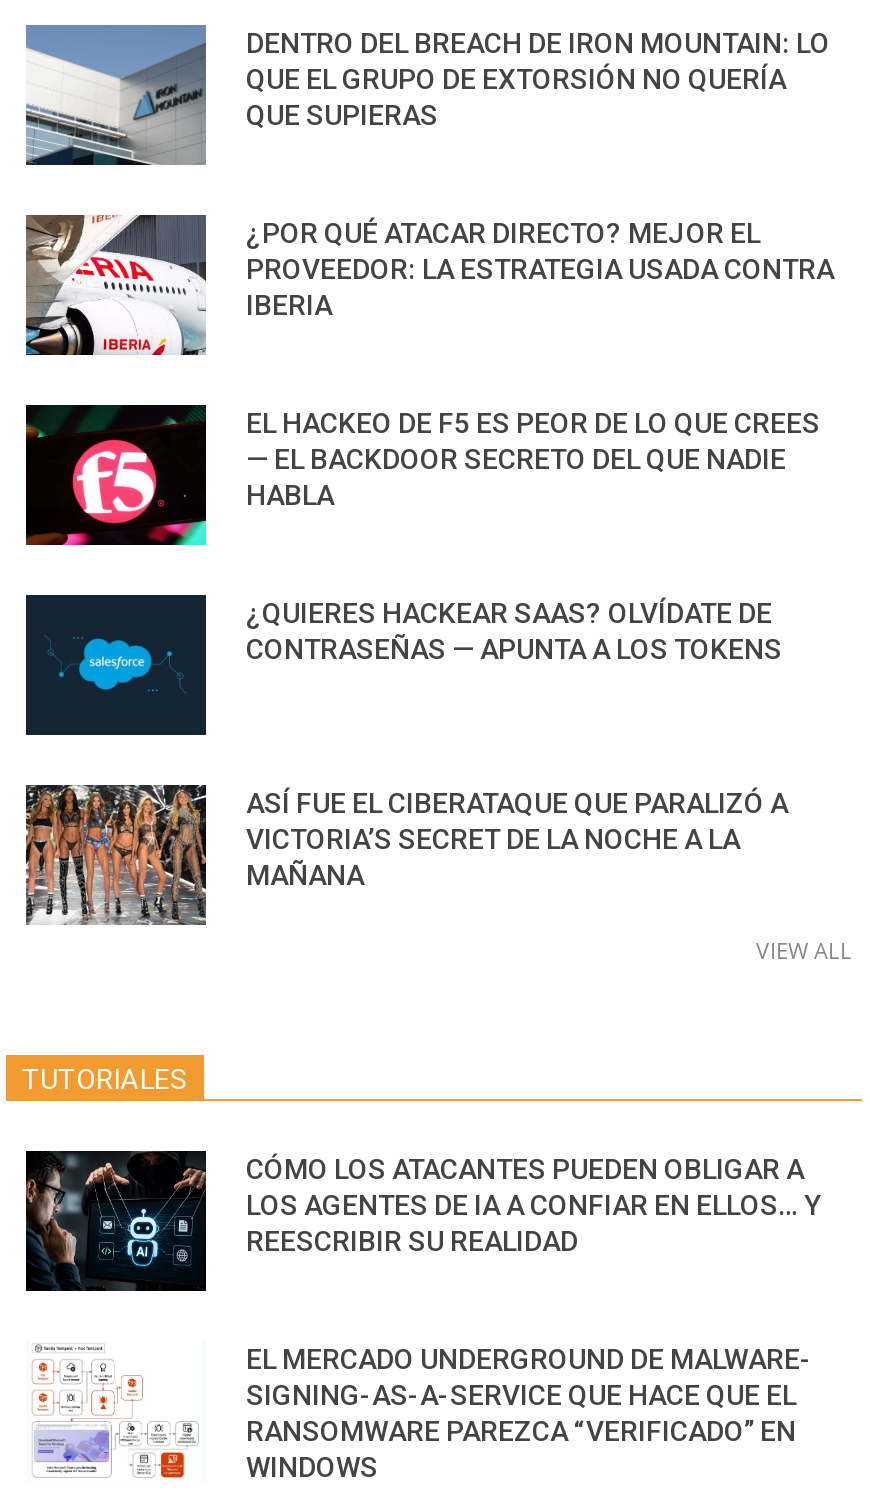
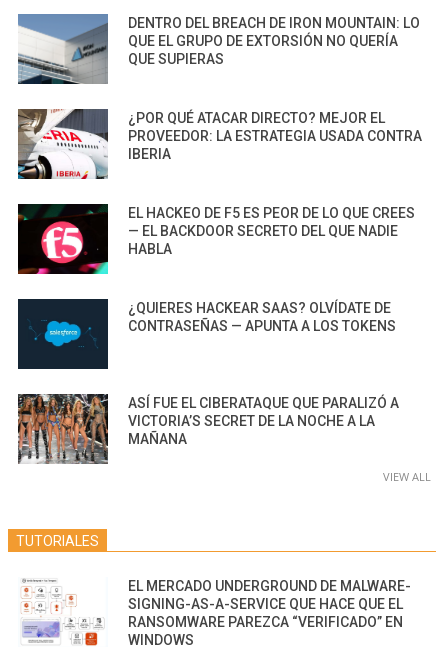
[24,1149,820,1293] [image] | CÓMO LOS ATACANTES PUEDEN OBLIGAR A | LOS AGENTES DE IA A CONFIAR EN ELLOS… Y | REESCRIBIR SU REALIDAD -> none

